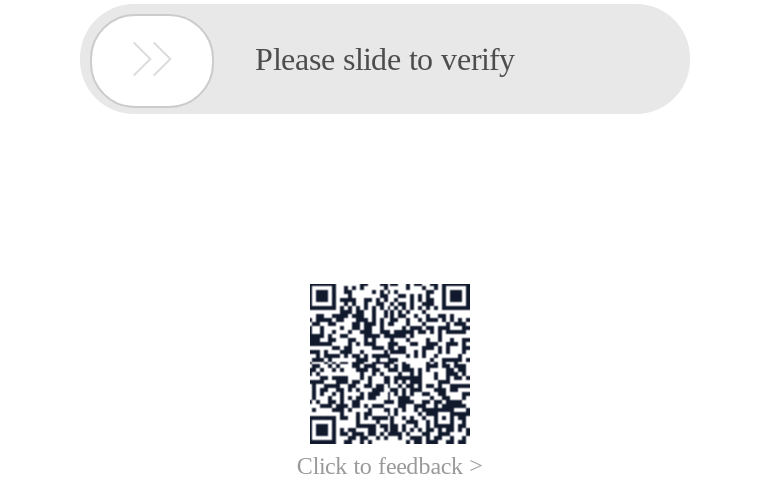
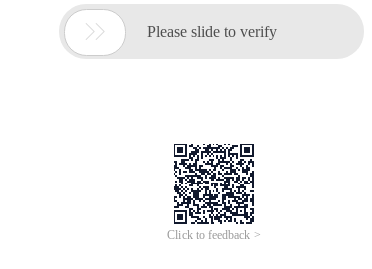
[308,282,472,446] [image] -> [173,144,255,225] [image]

